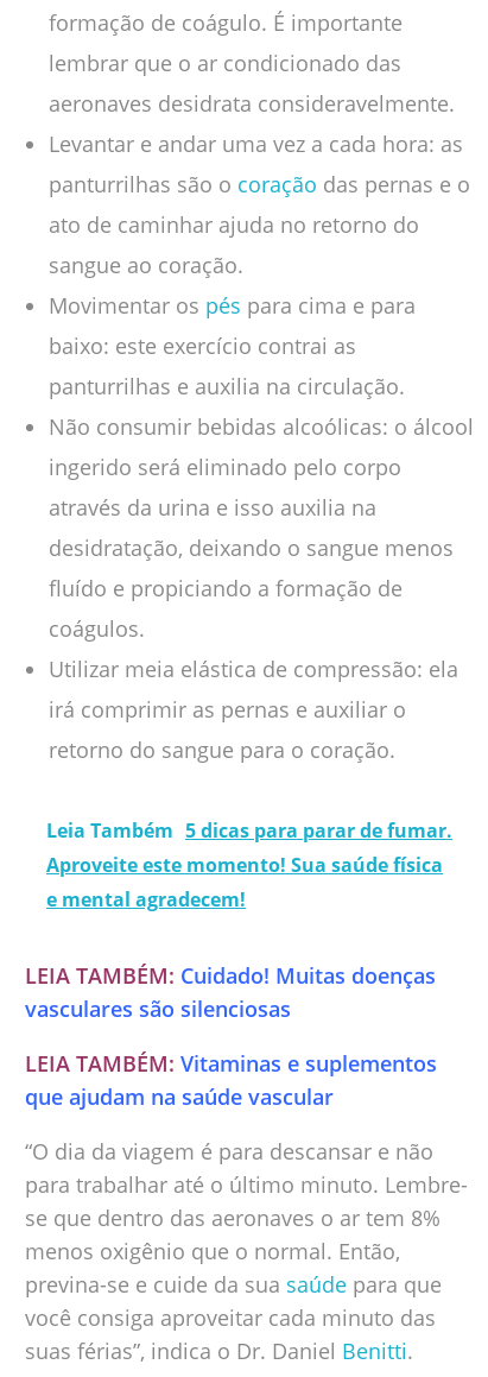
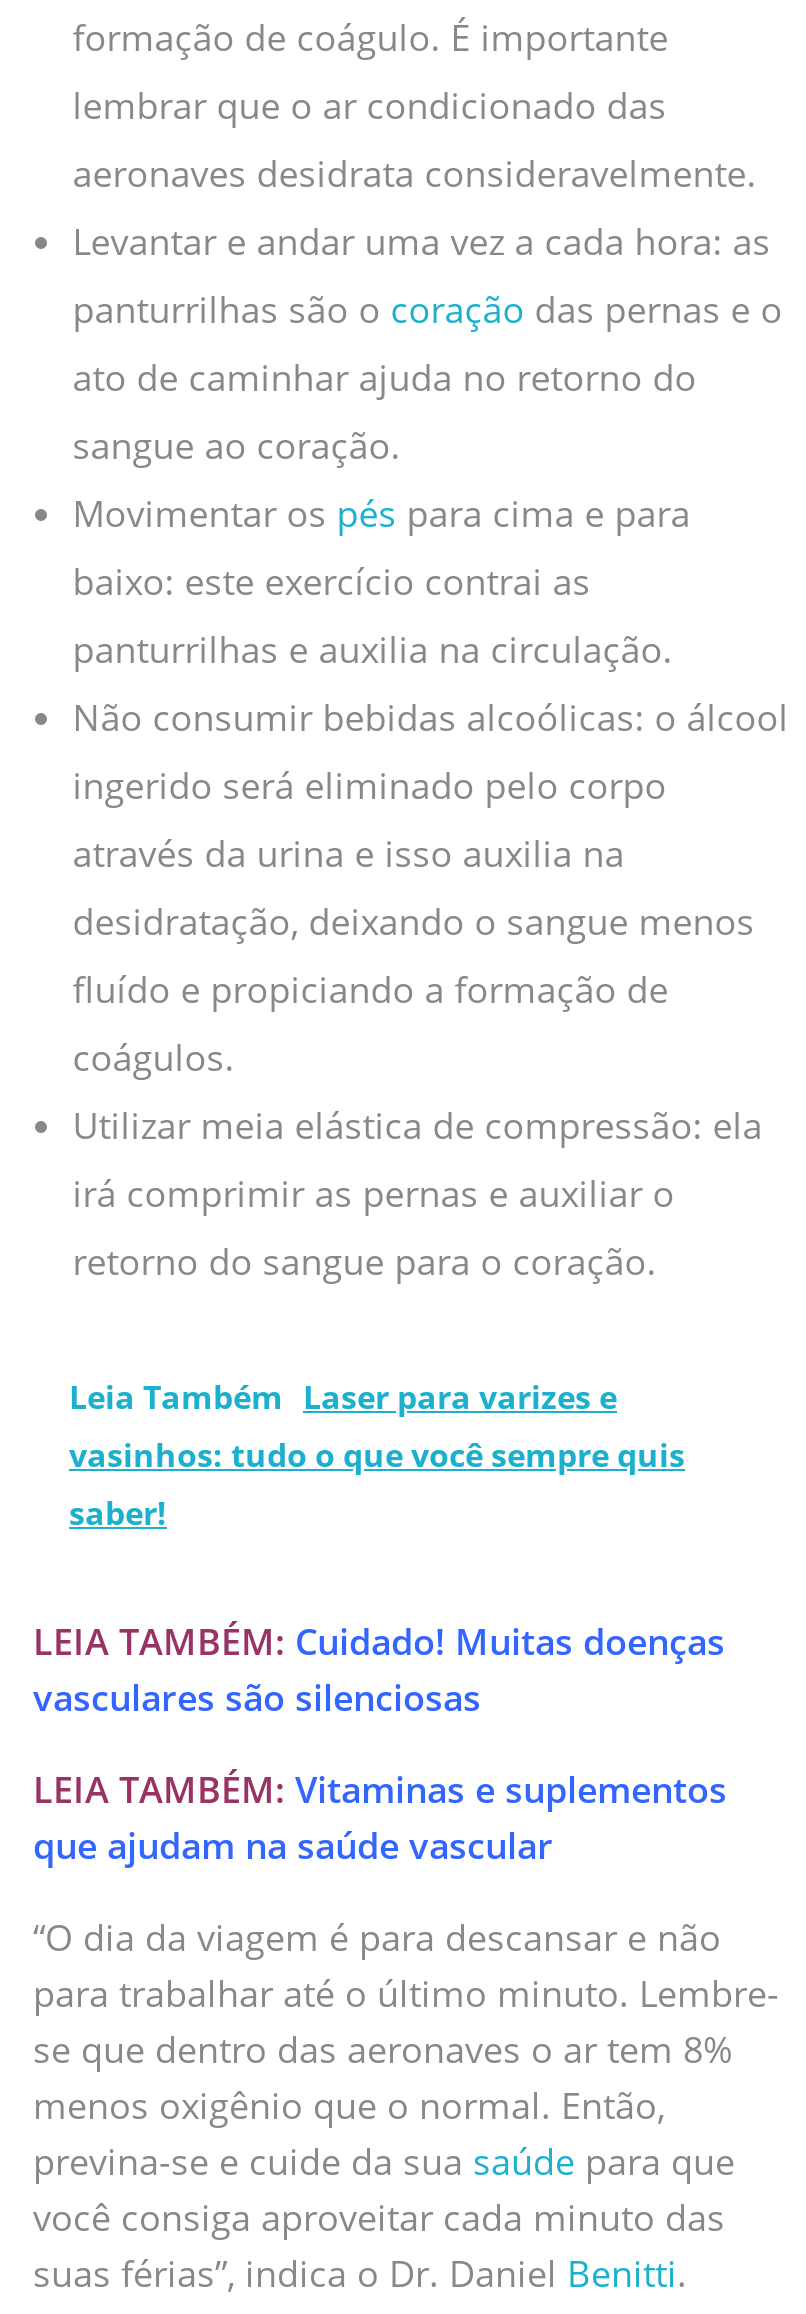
[46,817,452,912] Leia Também 5 dicas para parar de fumar. | Aproveite este momento! Sua saúde física | e mental agradecem! -> [69,1375,685,1535] Leia Também Laser para varizes e | vasinhos: tudo o que você sempre quis | saber!

